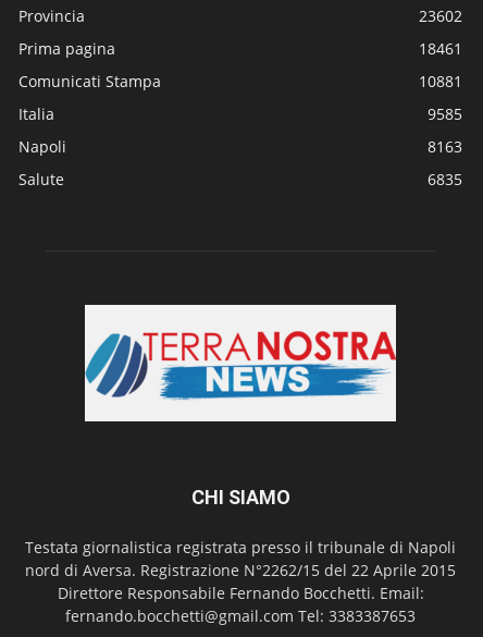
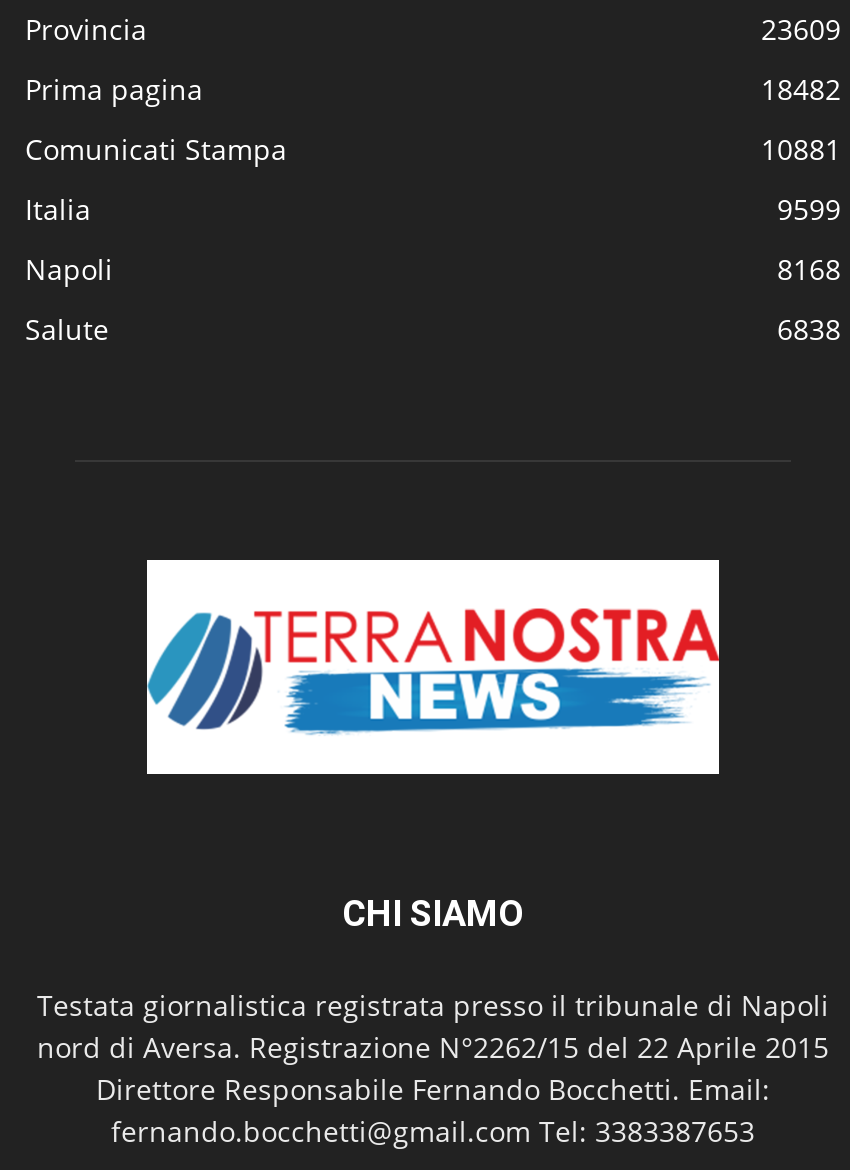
[419,6,462,26] 23602 -> [761,10,841,48] 23609
[419,38,462,59] 18461 -> [761,70,841,108] 18482
[428,104,462,124] 9585 -> [777,190,841,228] 9599
[428,136,462,157] 8163 -> [777,250,841,288] 8168
[428,169,462,190] 6835 -> [777,310,841,348] 6838

